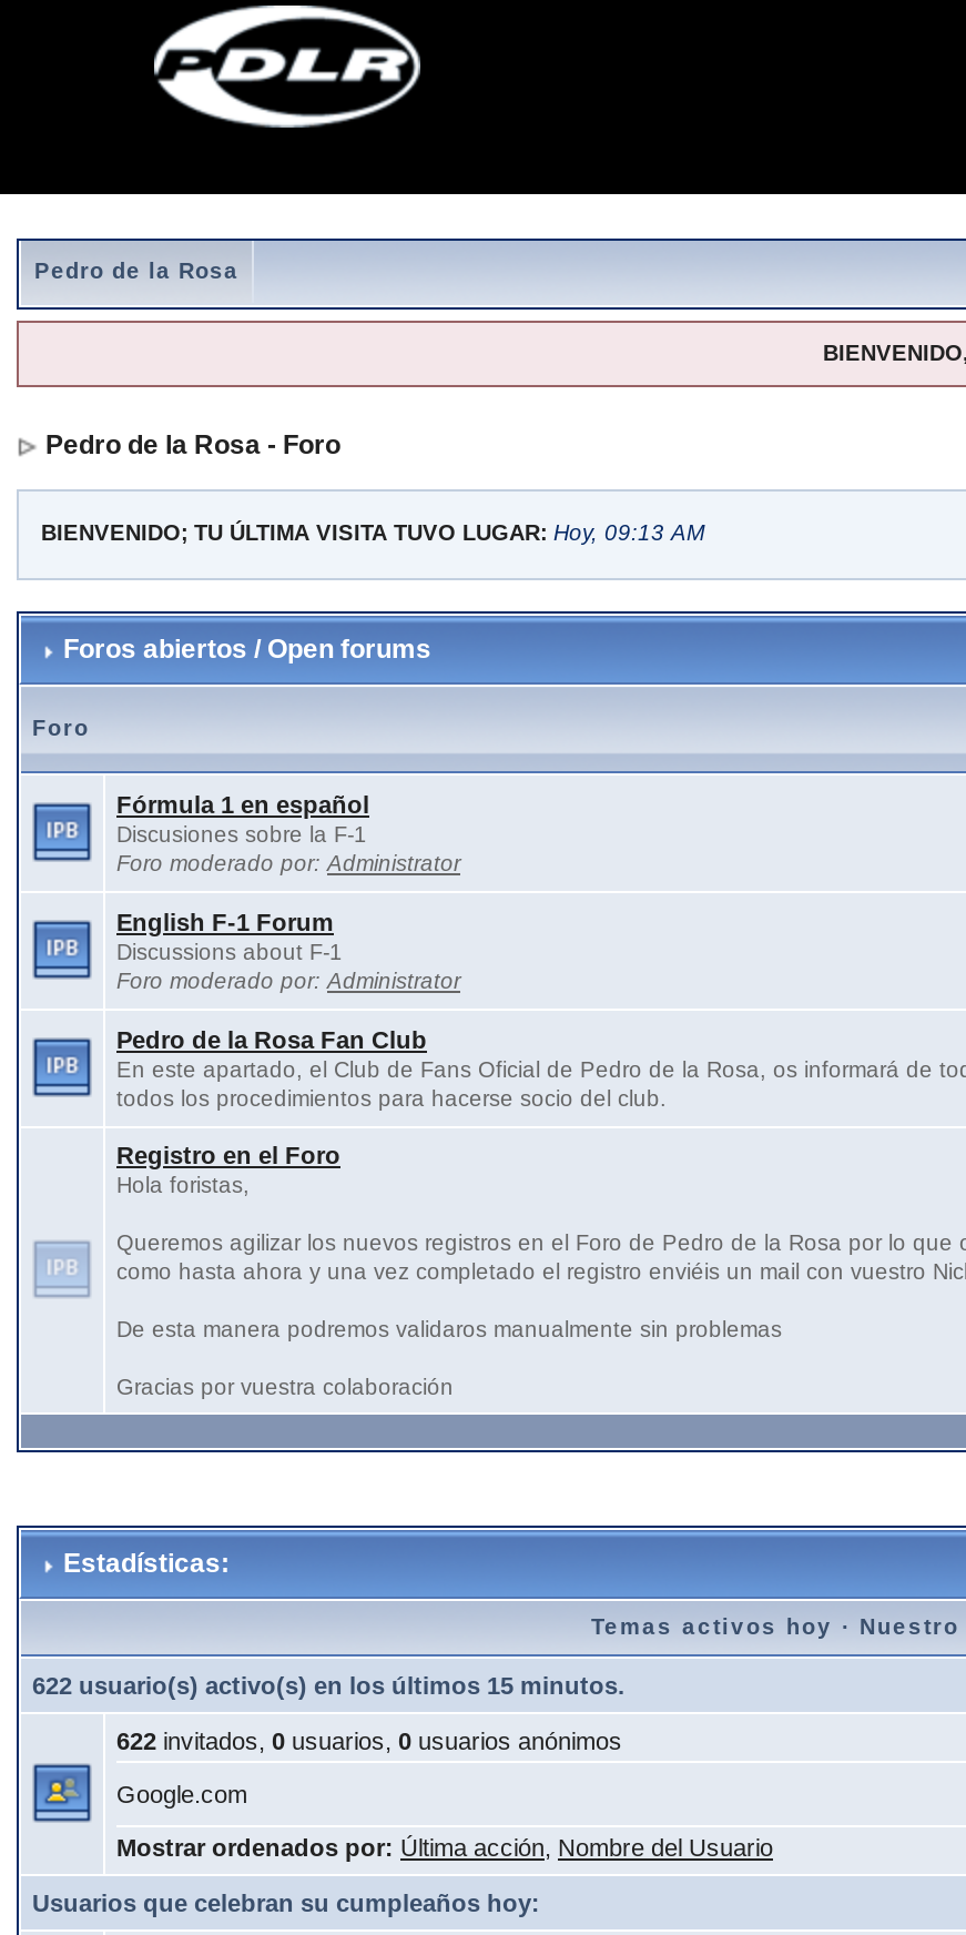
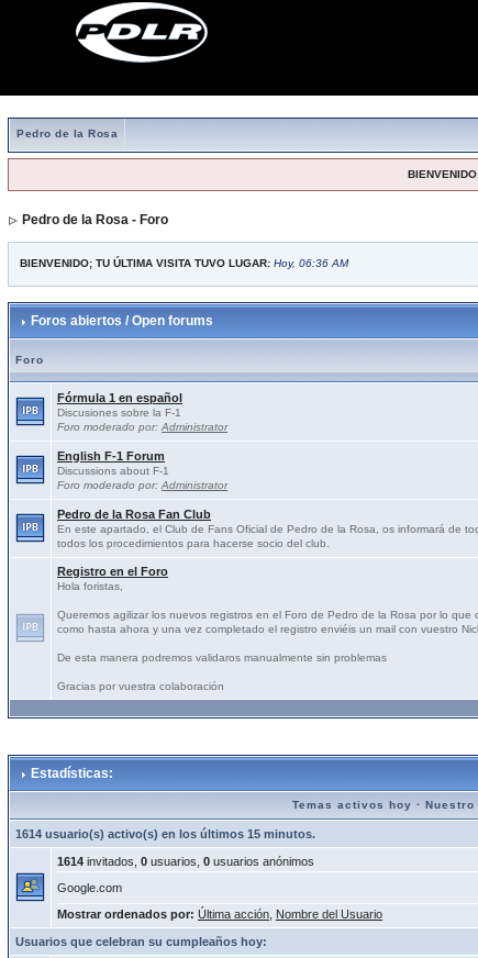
[41,520,704,545] BIENVENIDO; TU ÚLTIMA VISITA TUVO LUGAR: Hoy, 09:13 AM -> [20,257,348,269] BIENVENIDO; TU ÚLTIMA VISITA TUVO LUGAR: Hoy, 06:36 AM
[32,1672,624,1699] 622 usuario(s) activo(s) en los últimos 15 minutos. -> [15,827,315,840] 1614 usuario(s) activo(s) en los últimos 15 minutos.
[116,1728,622,1754] 622 invitados, 0 usuarios, 0 usuarios anónimos -> [57,855,314,868] 1614 invitados, 0 usuarios, 0 usuarios anónimos

